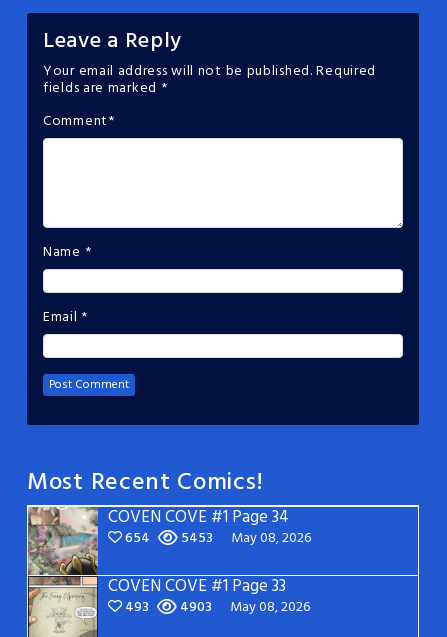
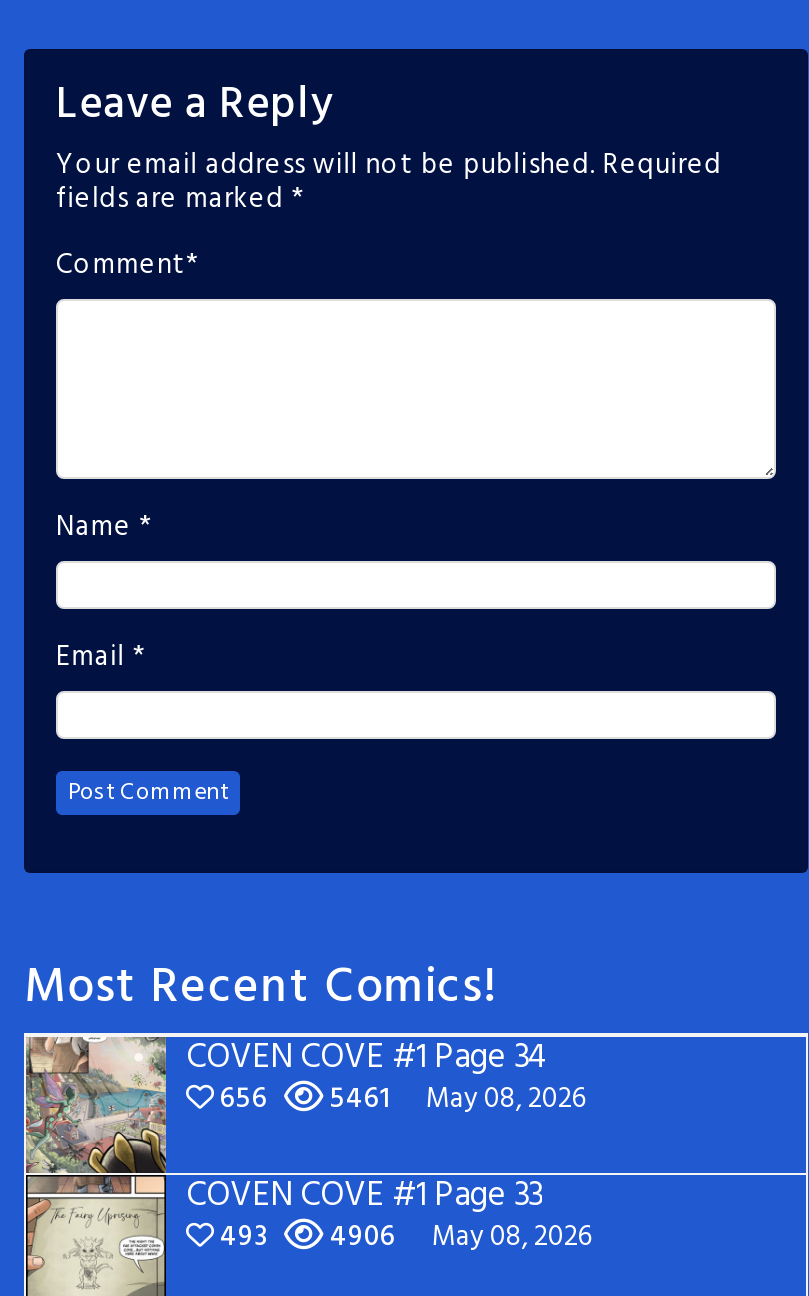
[122,527,150,550] 654 -> [214,1077,268,1123] 656
[178,527,213,550] 5453 -> [324,1077,390,1123] 5461
[122,596,310,619] 493 4903 May 08, 2026 -> [214,1215,592,1261] 493 4906 May 08, 2026

